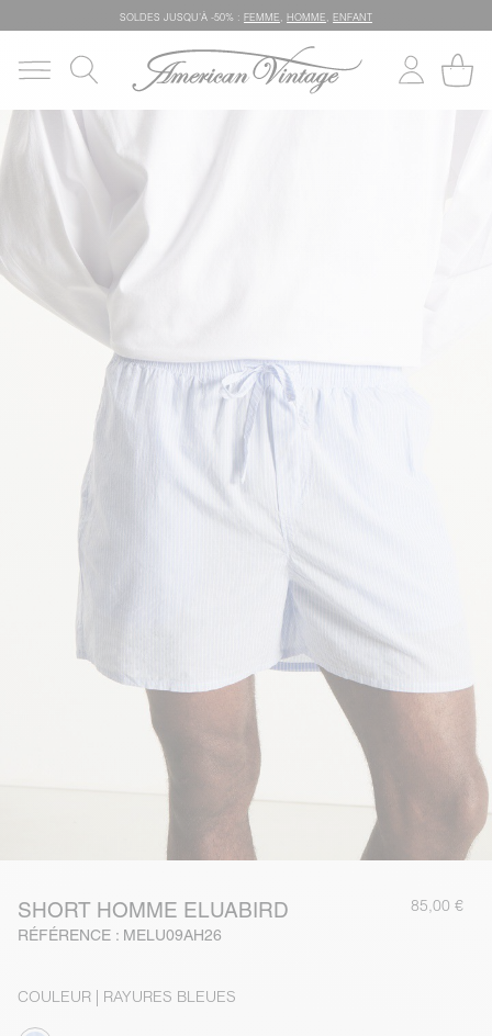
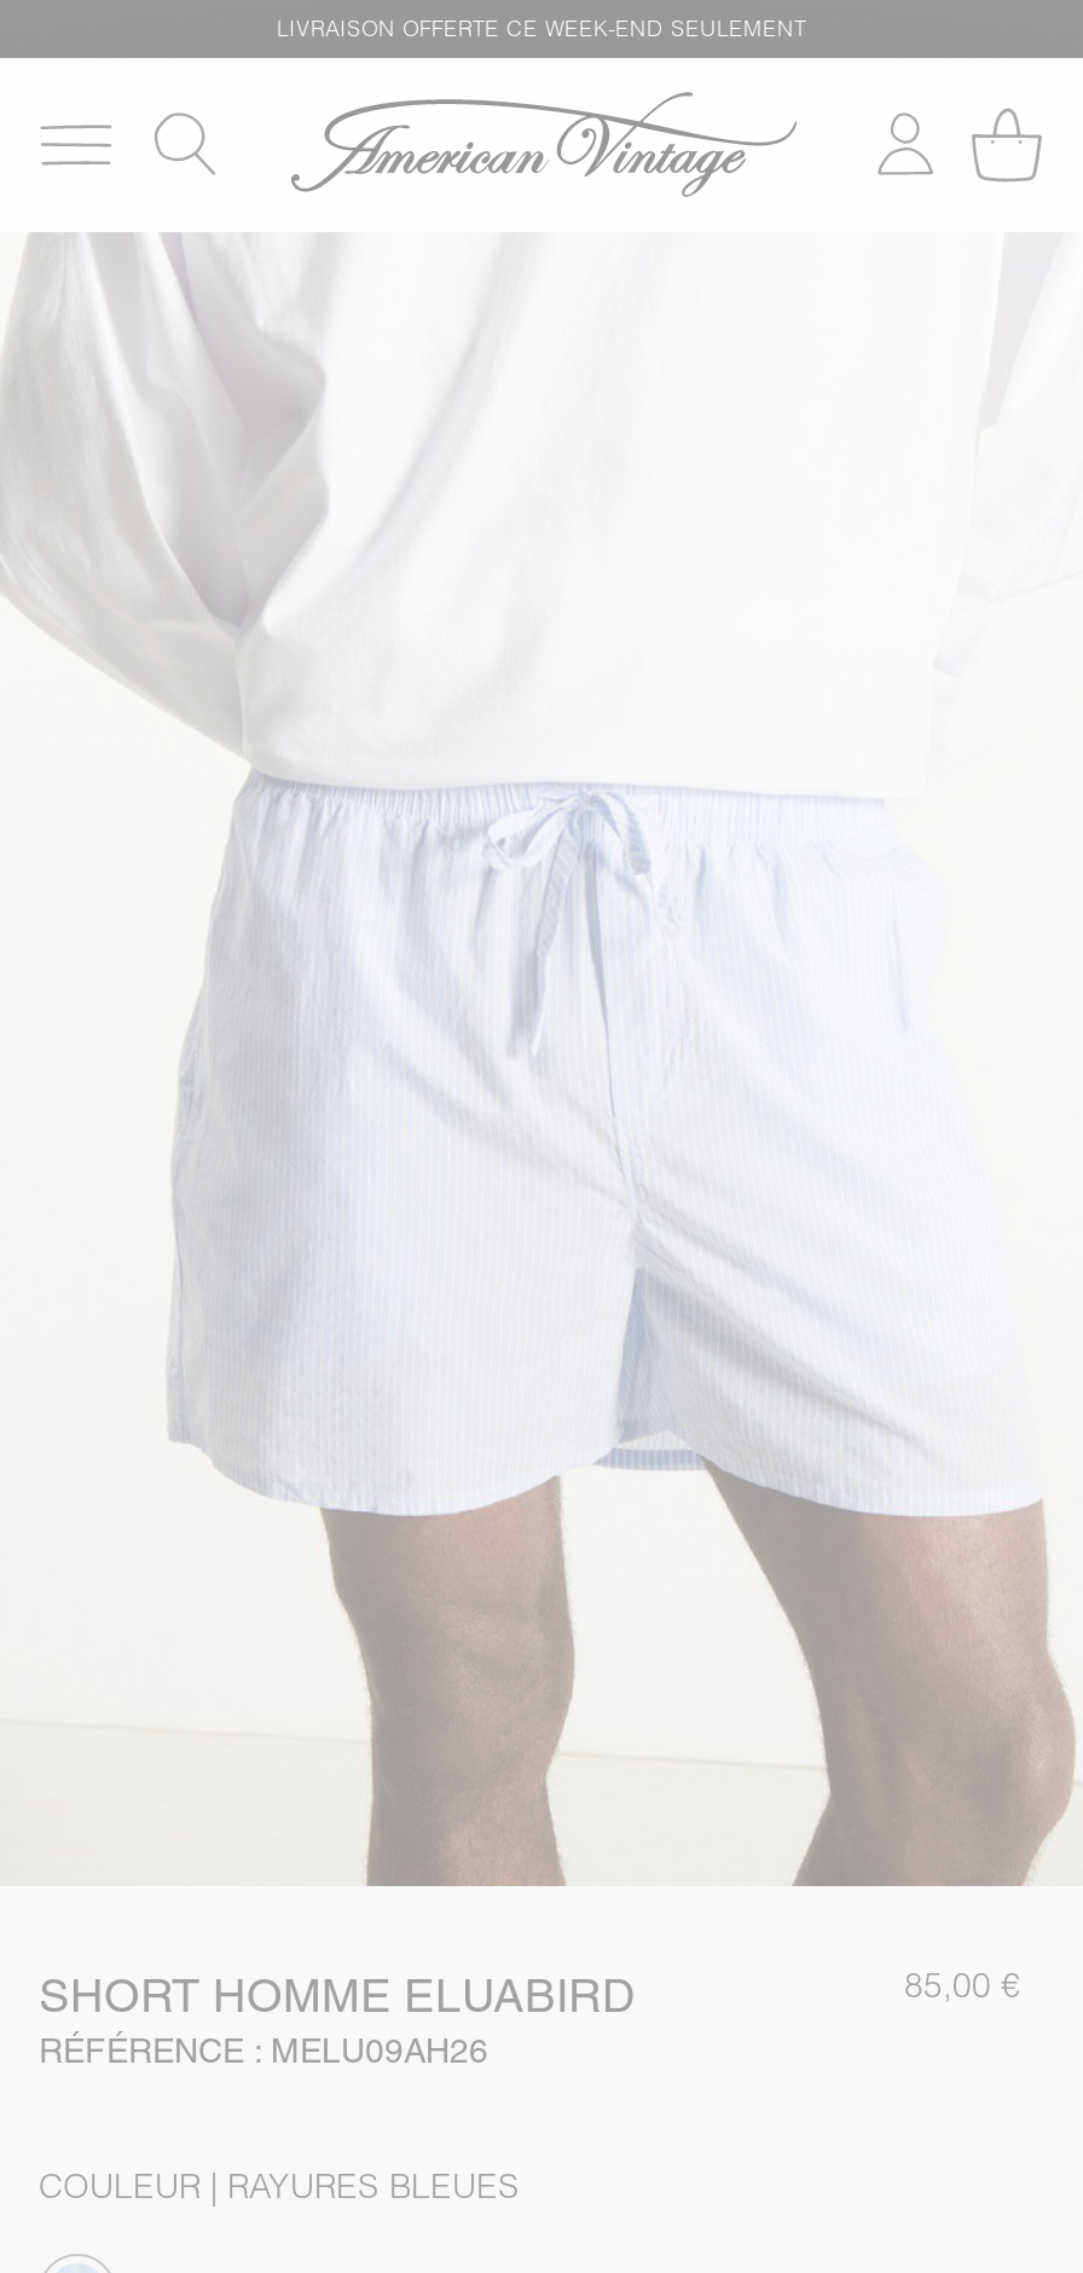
[120,10,372,22] SOLDES JUSQU’À -50% : FEMME, HOMME, ENFANT -> [277,13,806,40] LIVRAISON OFFERTE CE WEEK-END SEULEMENT

